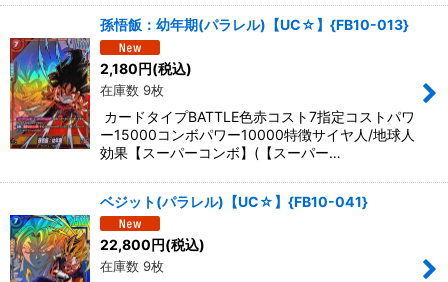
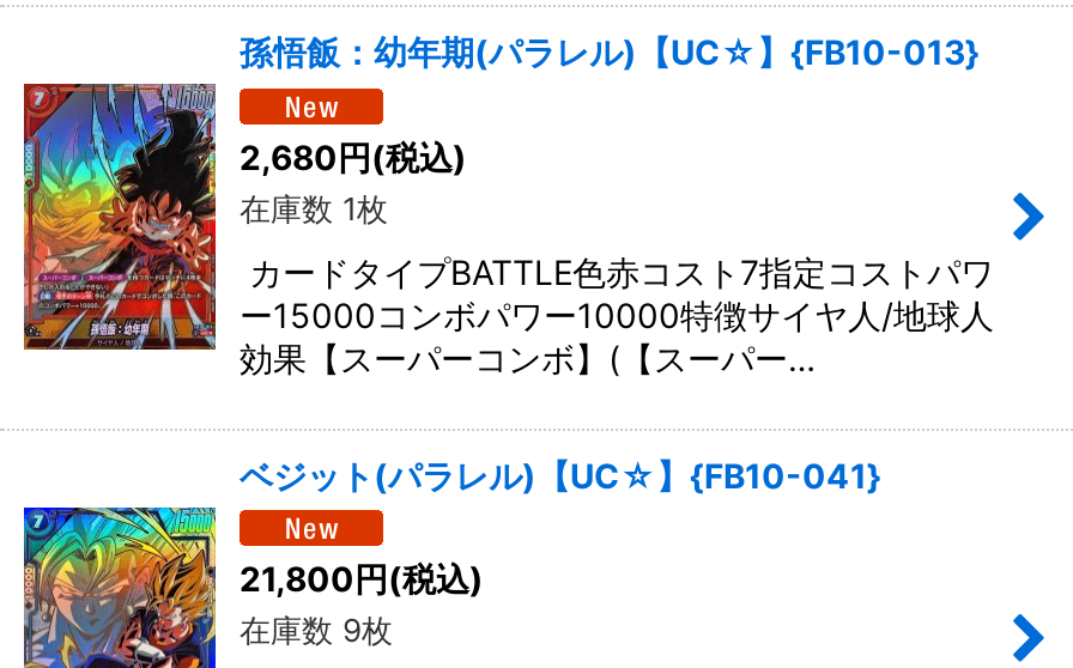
[100,60,192,77] 2,180円(税込) -> [240,136,467,176] 2,680円(税込)
[100,82,164,98] 在庫数 9枚 -> [240,188,388,226] 在庫数 1枚
[100,236,205,253] 22,800円(税込) -> [240,558,484,599] 21,800円(税込)

